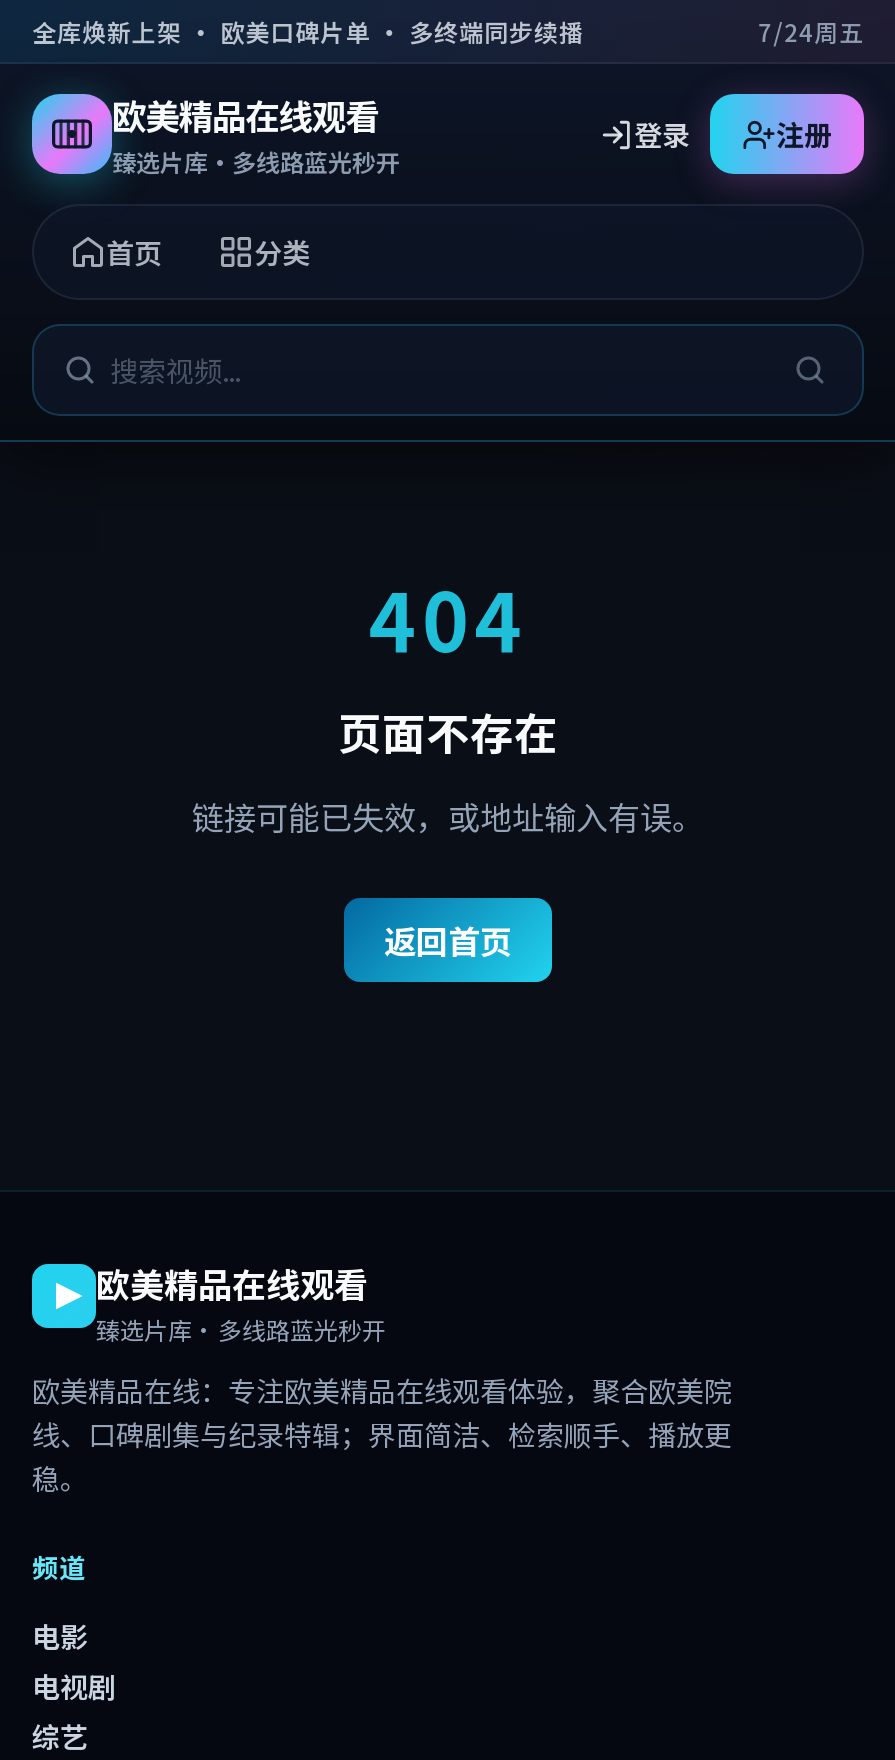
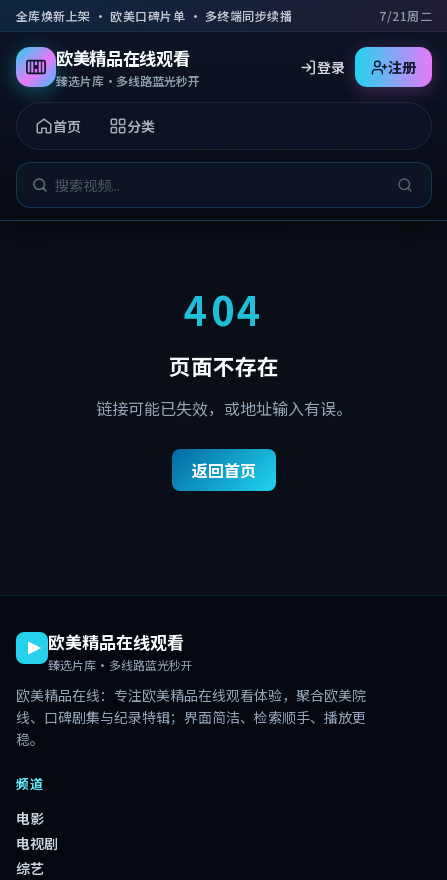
[758,14,864,48] 7/24周五 -> [379,7,432,24] 7/21周二

